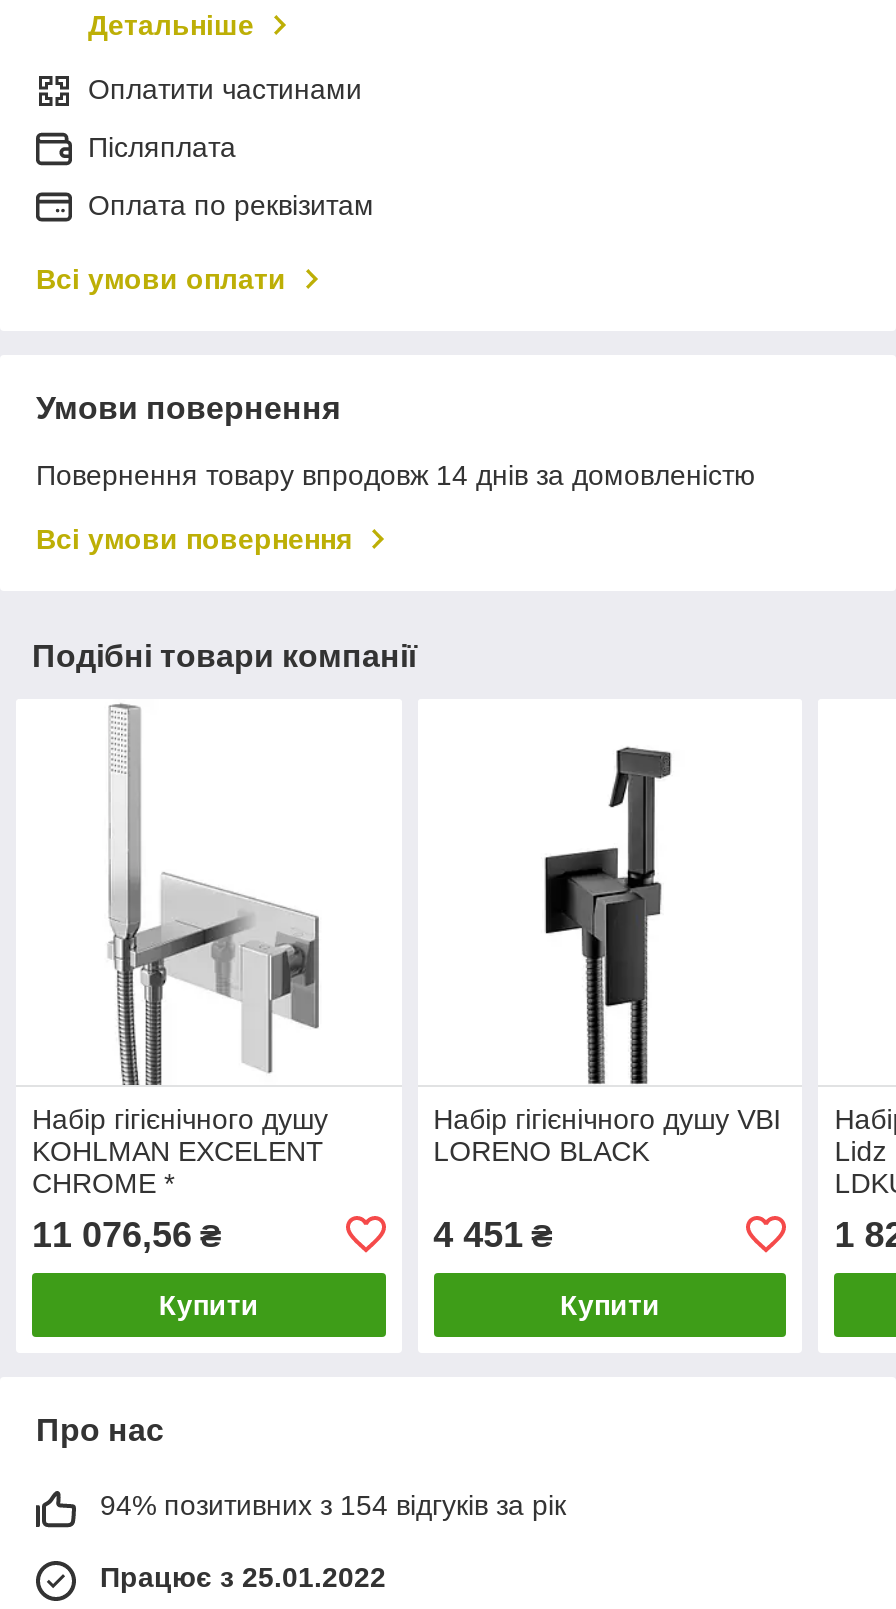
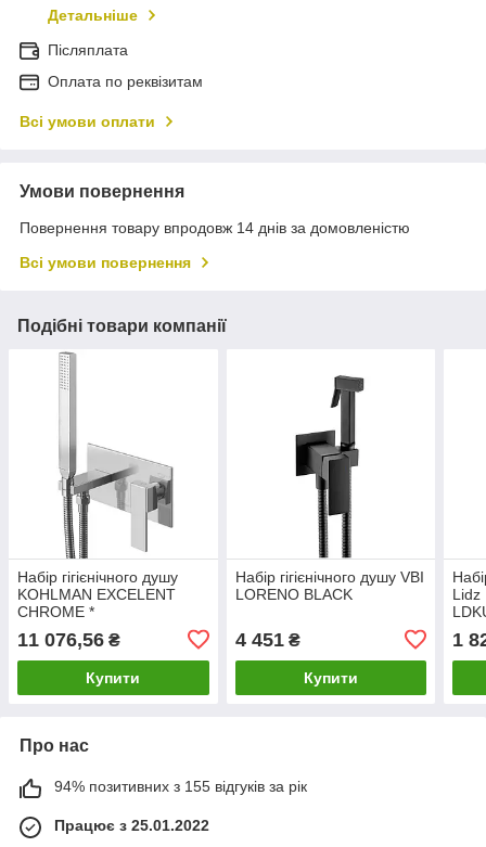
[88,73,362,105] Оплатити частинами -> none
[100,1489,566,1521] 94% позитивних з 154 відгуків за рік -> [54,777,307,795] 94% позитивних з 155 відгуків за рік

